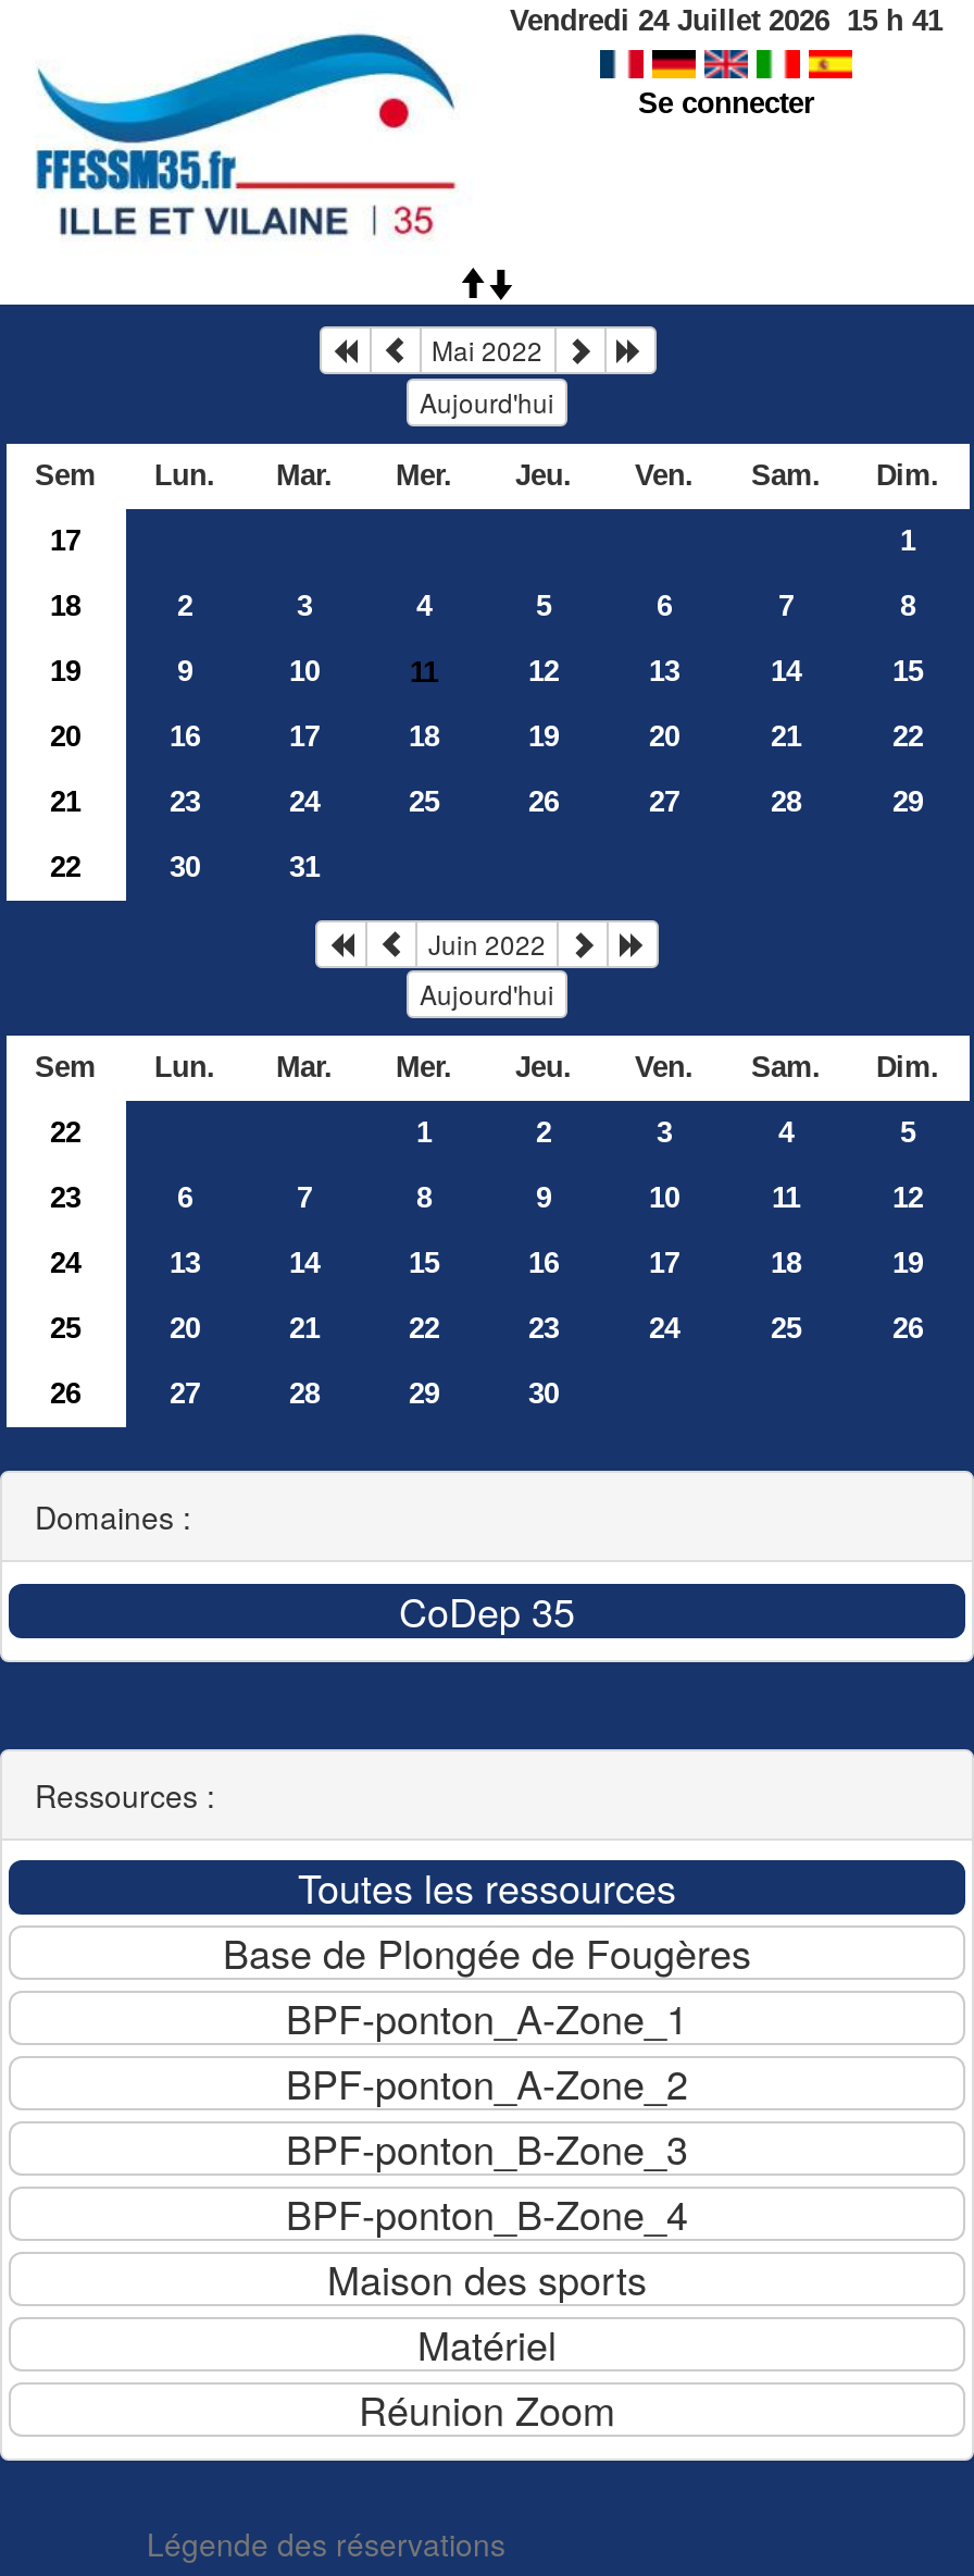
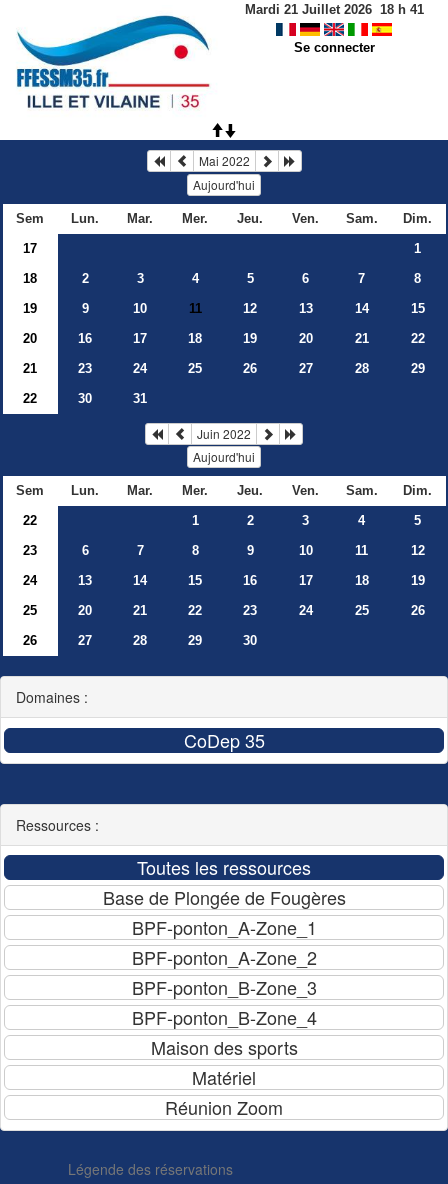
[510,4,942,37] Vendredi 24 Juillet 2026 15 h 41 -> [244,2,423,17] Mardi 21 Juillet 2026 18 h 41

